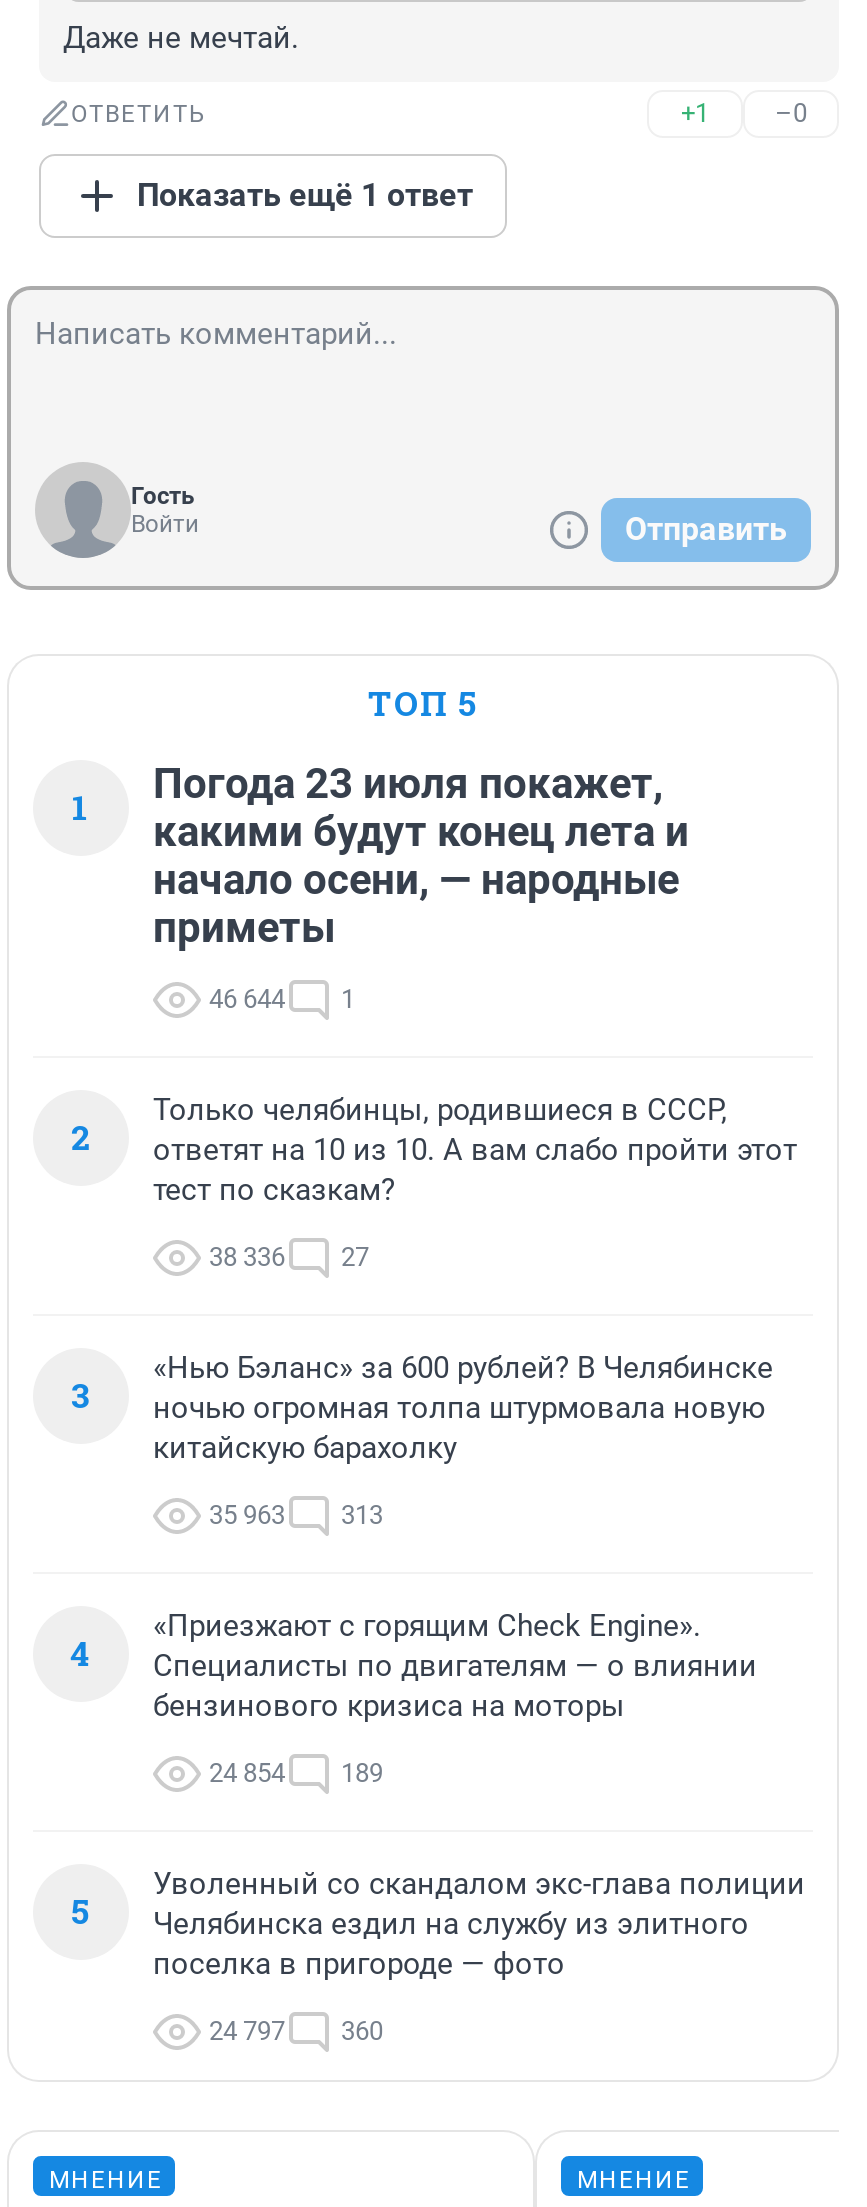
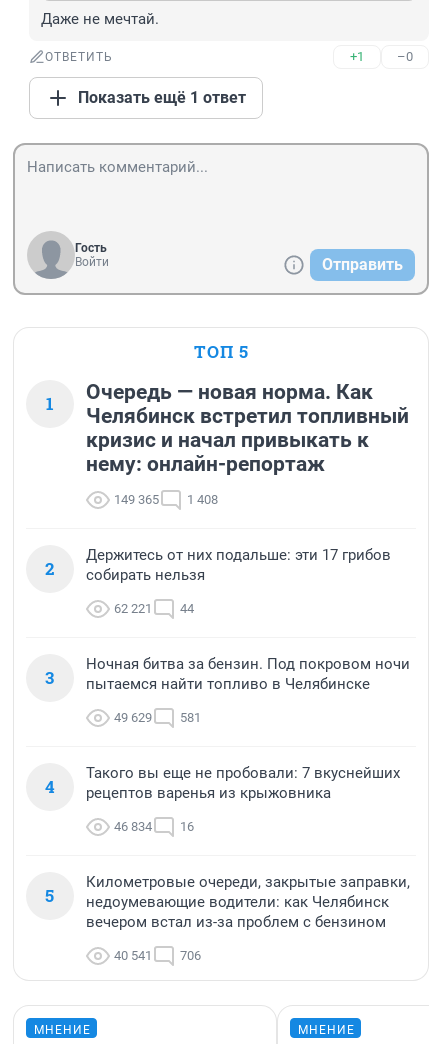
[153,760,689,952] Погода 23 июля покажет, | какими будут конец лета и | начало осени, — народные | приметы -> [86,380,409,476] Очередь — новая норма. Как | Челябинск встретил топливный | кризис и начал привыкать к | нему: онлайн-репортаж
[209,984,355,1014] 46 644 | 1 -> [114,492,218,507] 149 365 | 1 408
[153,1092,797,1208] Только челябинцы, родившиеся в СССР, | ответят на 10 из 10. А вам слабо пройти этот | тест по сказкам? -> [86,546,391,584] Держитесь от них подальше: эти 17 грибов | собирать нельзя
[209,1242,369,1272] 38 336 | 27 -> [114,601,194,616] 62 221 | 44
[153,1350,773,1466] «Нью Бэланс» за 600 рублей? В Челябинске | ночью огромная толпа штурмовала новую | китайскую барахолку -> [86,655,410,693] Ночная битва за бензин. Под покровом ночи | пытаемся найти топливо в Челябинске
[209,1500,383,1530] 35 963 | 313 -> [114,710,201,725] 49 629 | 581
[153,1608,757,1724] «Приезжают с горящим Check Engine». | Специалисты по двигателям — о влиянии | бензинового кризиса на моторы -> [86,764,400,802] Такого вы еще не пробовали: 7 вкуснейших | рецептов варенья из крыжовника
[209,1758,383,1788] 24 854 | 189 -> [114,819,194,834] 46 834 | 16
[153,1866,805,1982] Уволенный со скандалом экс-глава полиции | Челябинска ездил на службу из элитного | поселка в пригороде — фото -> [86,873,410,931] Километровые очереди, закрытые заправки, | недоумевающие водители: как Челябинск | вечером встал из-за проблем с бензином
[209,2016,383,2046] 24 797 | 360 -> [114,948,201,963] 40 541 | 706

